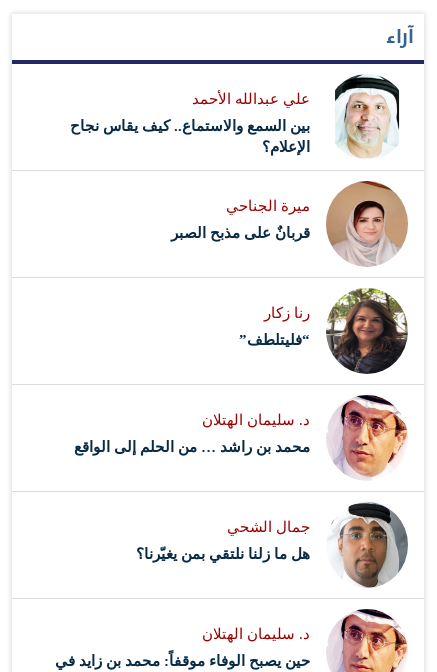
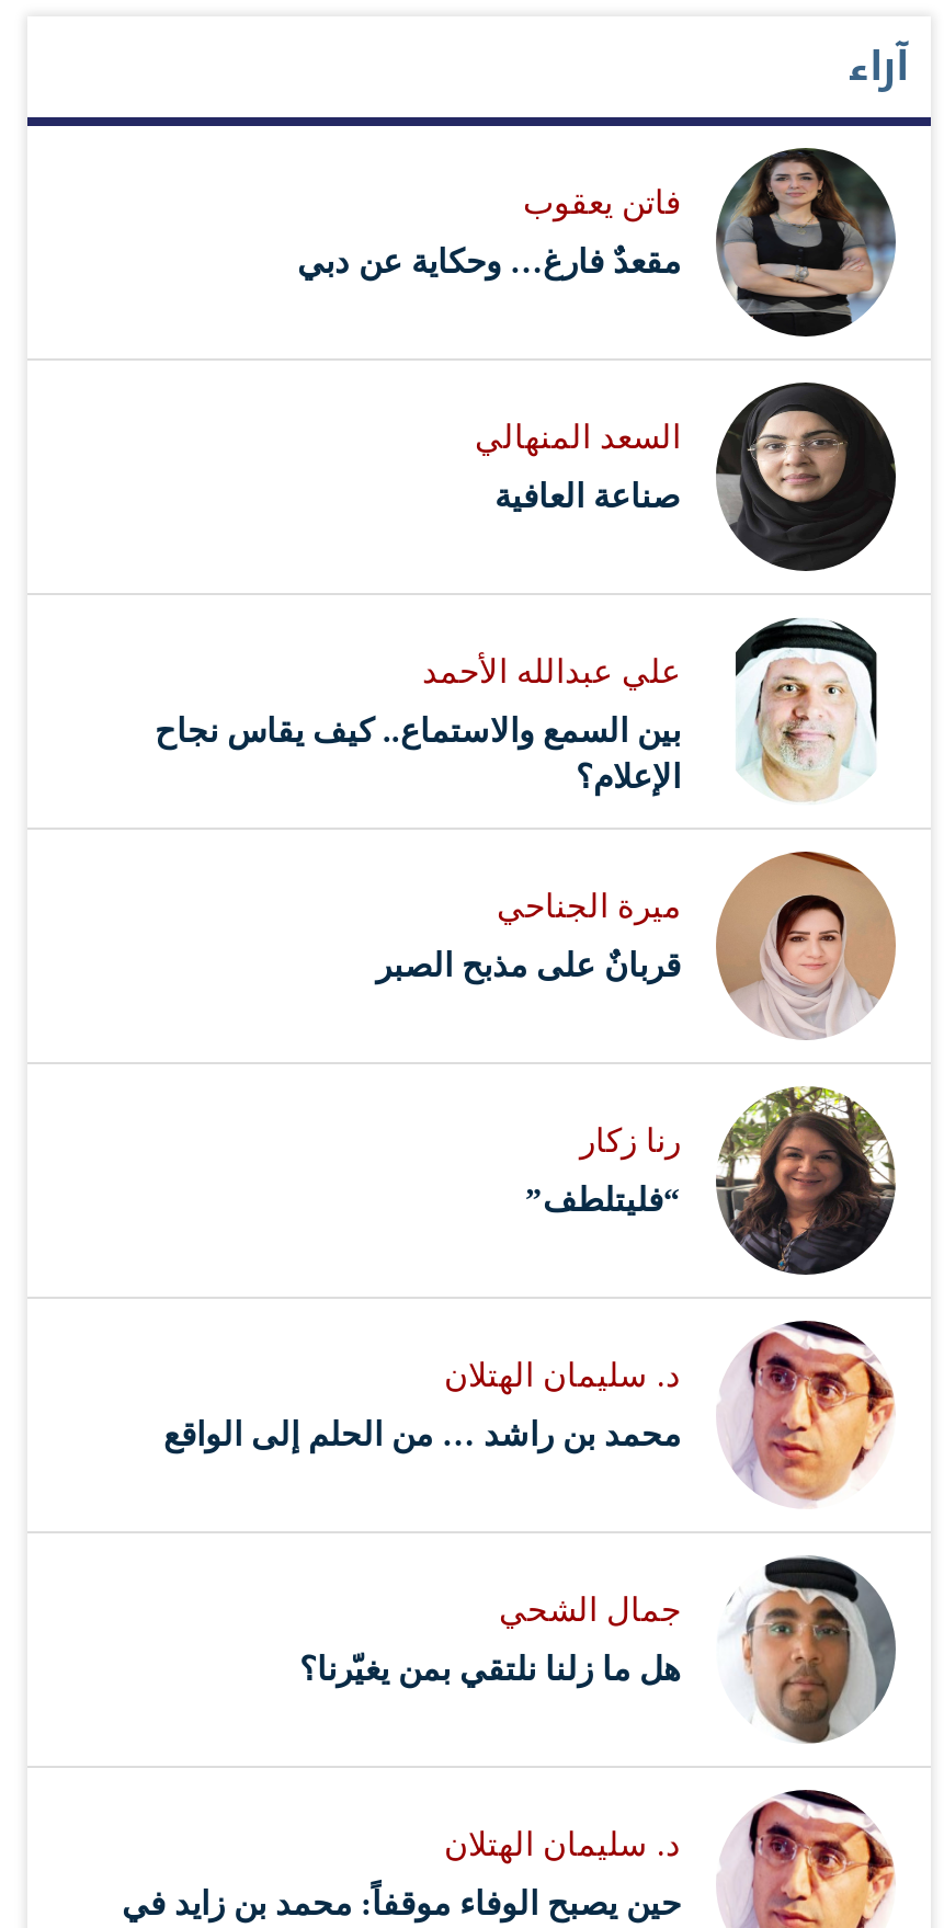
none -> [297,146,898,339] [image] | فاتن يعقوب | مقعدٌ فارغ… وحكاية عن دبي
none -> [475,383,898,571] [image] | السعد المنهالي | صناعة العافية

